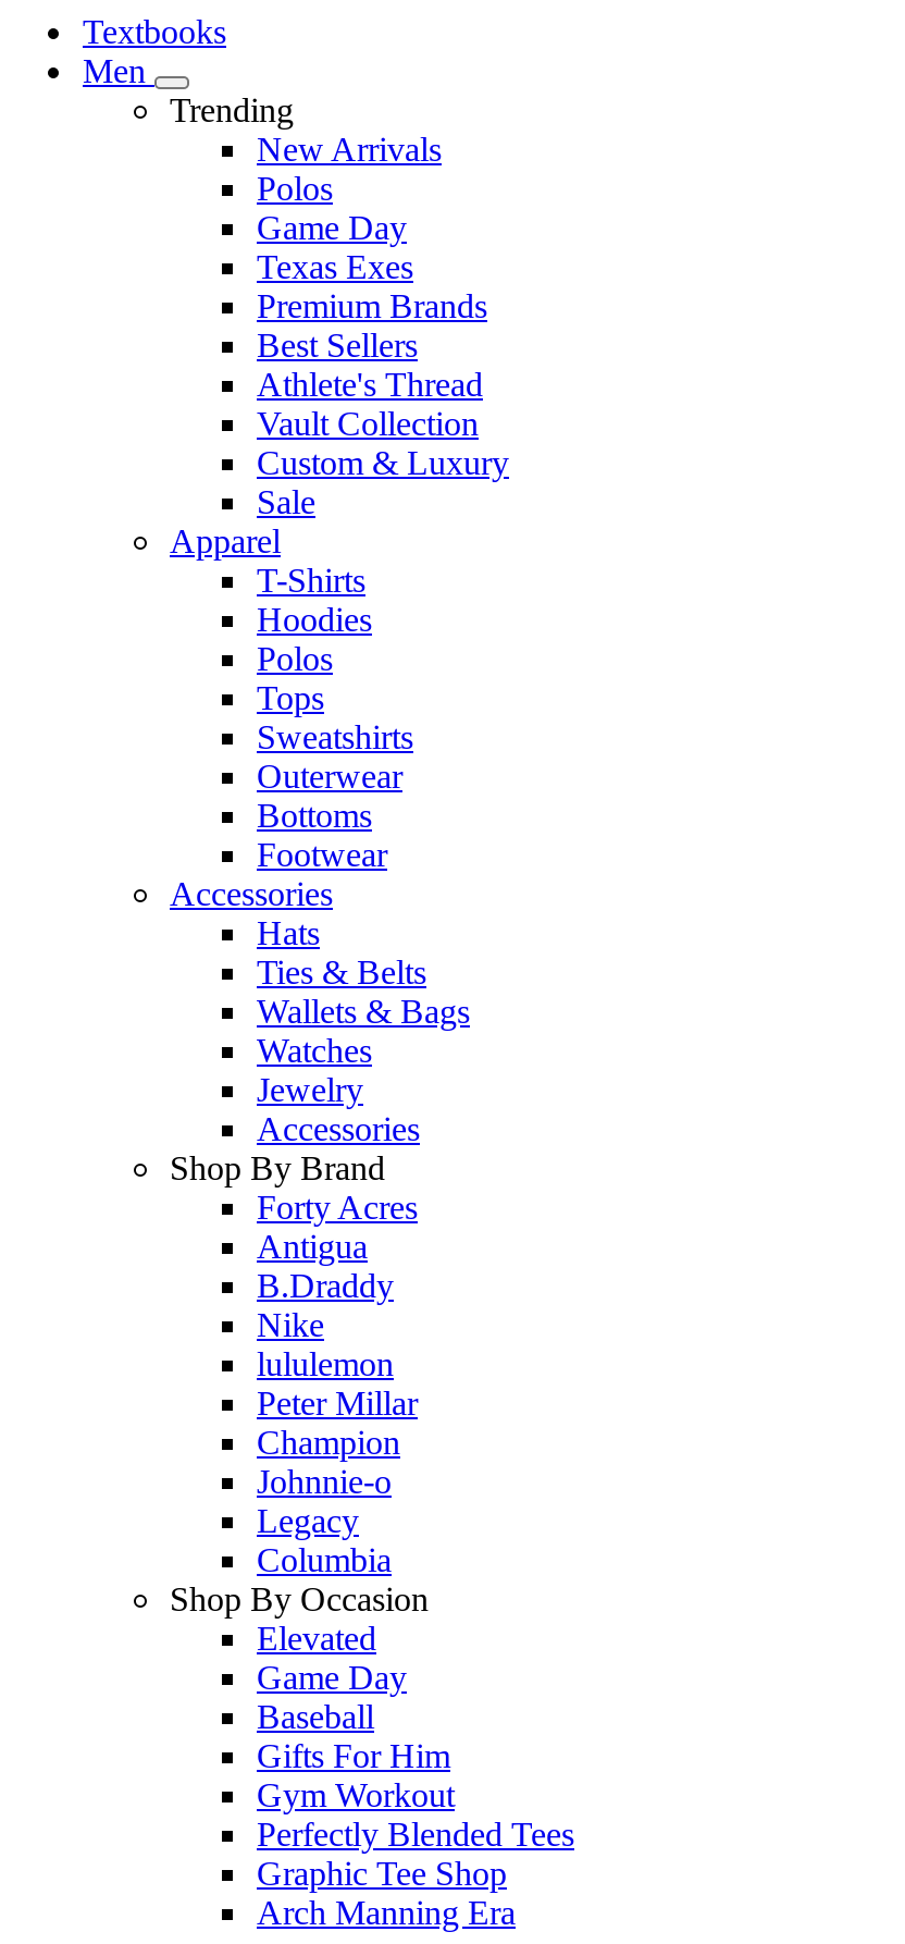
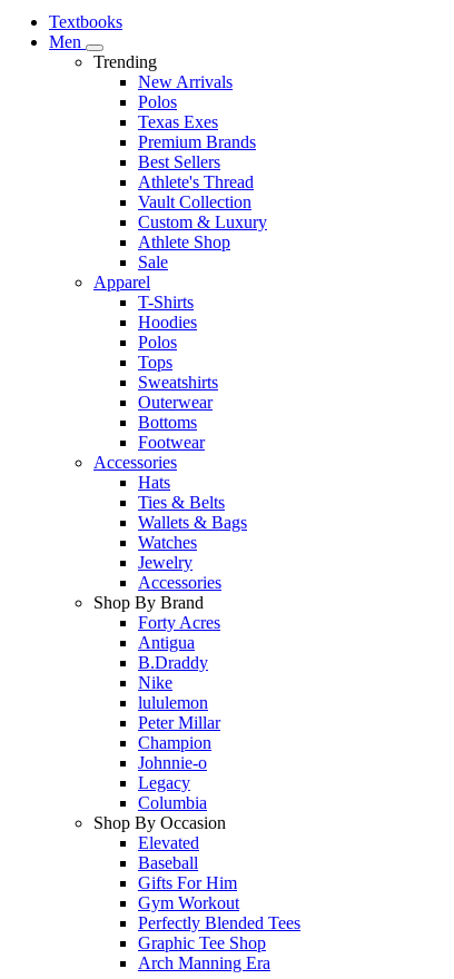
[257,209,407,246] Game Day -> none
none -> [138,233,230,251] Athlete Shop
[257,1659,407,1696] Game Day -> none

